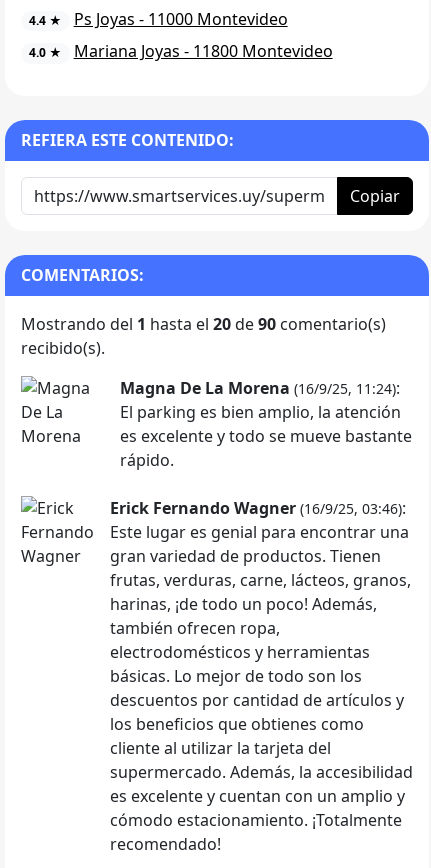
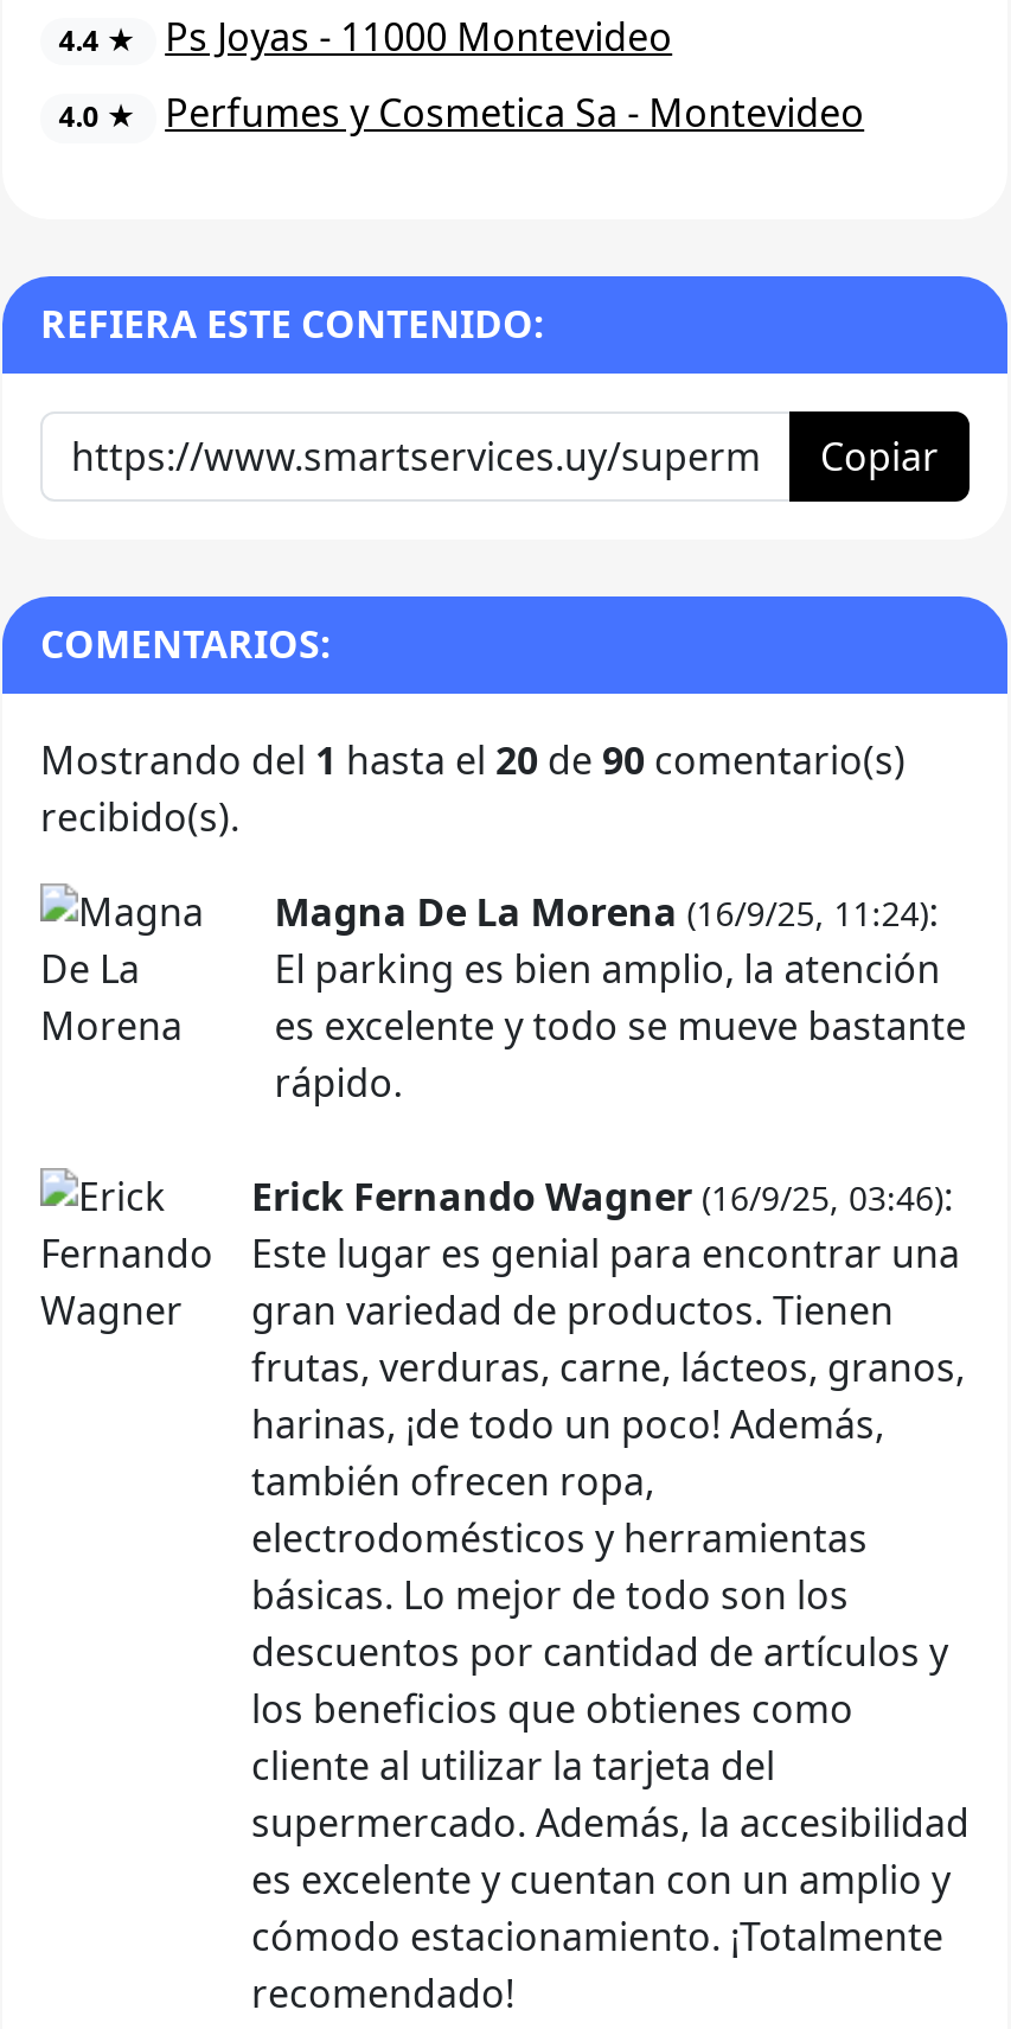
[74,40,333,62] Mariana Joyas - 11800 Montevideo -> [165,87,864,139] Perfumes y Cosmetica Sa - Montevideo

